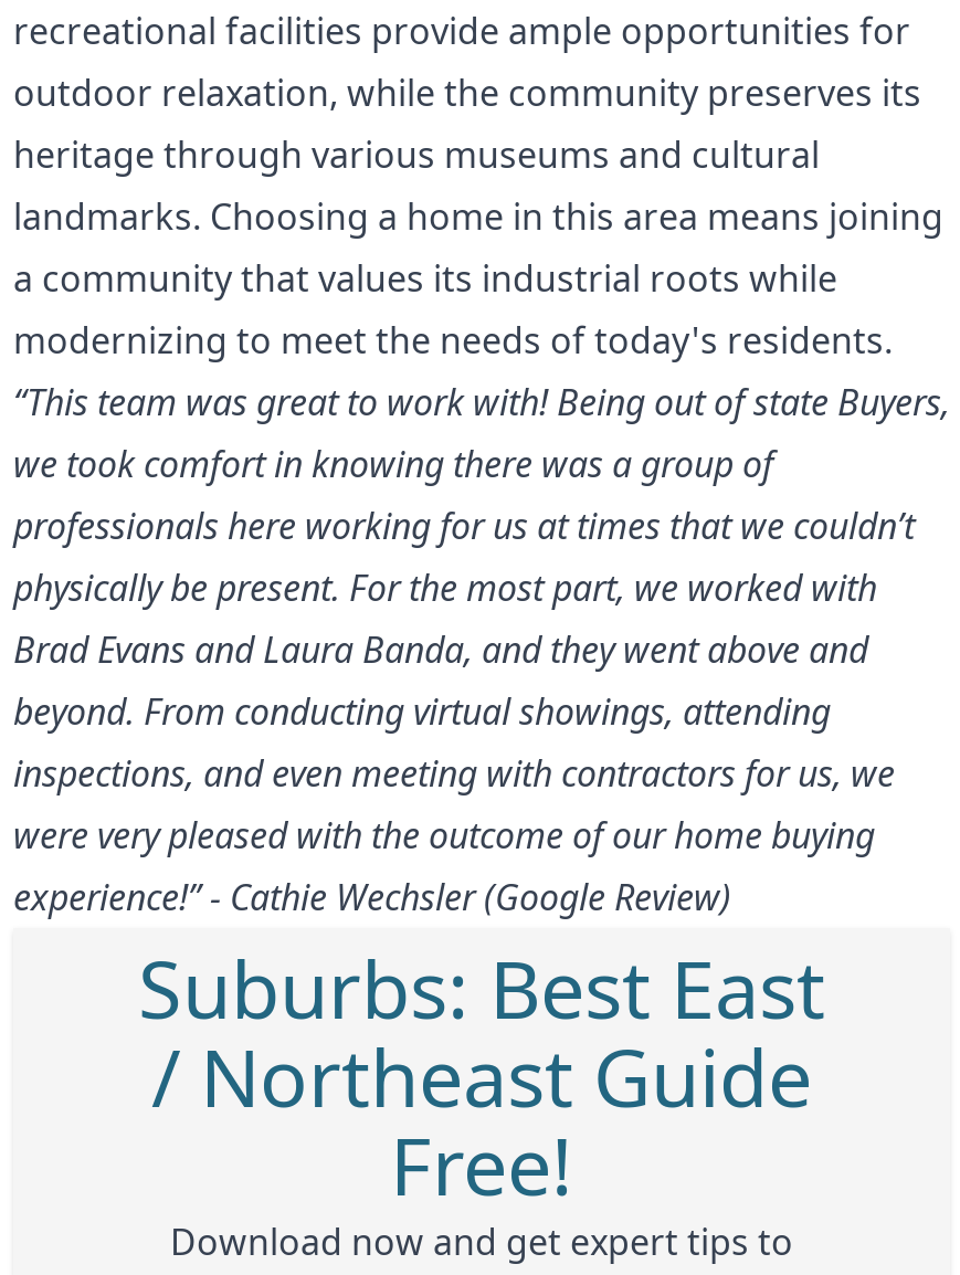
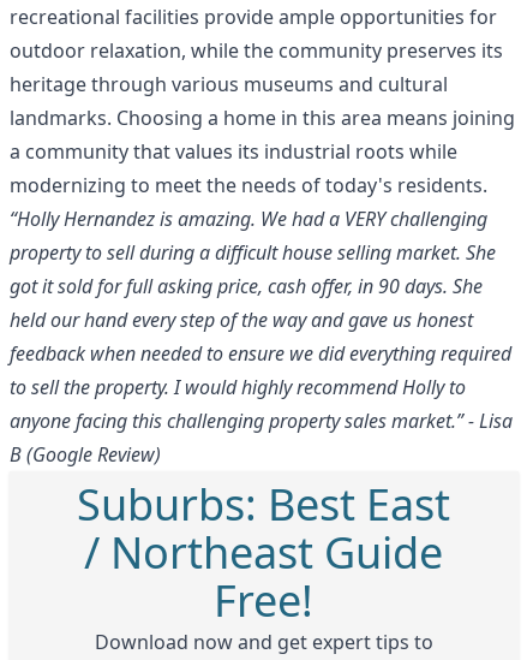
[13,378,950,921] “This team was great to work with! Being out of state Buyers, | we took comfort in knowing there was a group of | professionals here working for us at times that we couldn’t | physically be present. For the most part, we worked with | Brad Evans and Laura Banda, and they went above and | beyond. From conducting virtual showings, attending | inspections, and even meeting with contractors for us, we | were very pleased with the outcome of our home buying | experience!” - Cathie Wechsler (Google Review) -> [10,205,513,468] “Holly Hernandez is amazing. We had a VERY challenging | property to sell during a difficult house selling market. She | got it sold for full asking price, cash offer, in 90 days. She | held our hand every step of the way and gave us honest | feedback when needed to ensure we did everything required | to sell the property. I would highly recommend Holly to | anyone facing this challenging property sales market.” - Lisa | B (Google Review)

